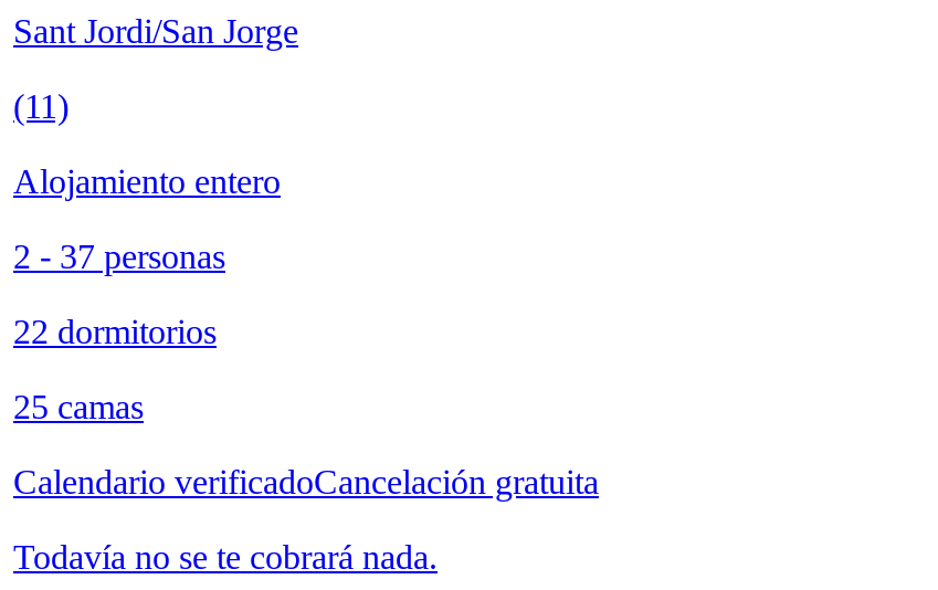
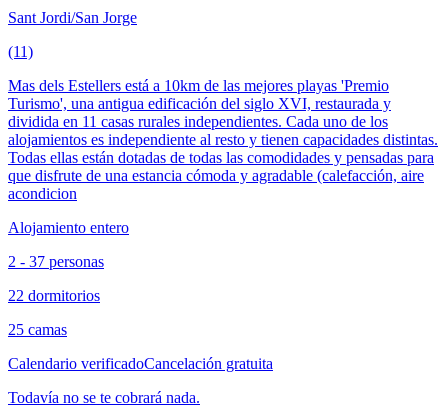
none -> [8,77,438,202] Mas dels Estellers está a 10km de las mejores playas 'Premio | Turismo', una antigua edificación del siglo XVI, restaurada y | dividida en 11 casas rurales independientes. Cada uno de los | alojamientos es independiente al resto y tienen capacidades distintas. | Todas ellas están dotadas de todas las comodidades y pensadas para | que disfrute de una estancia cómoda y agradable (calefacción, aire | acondicion

